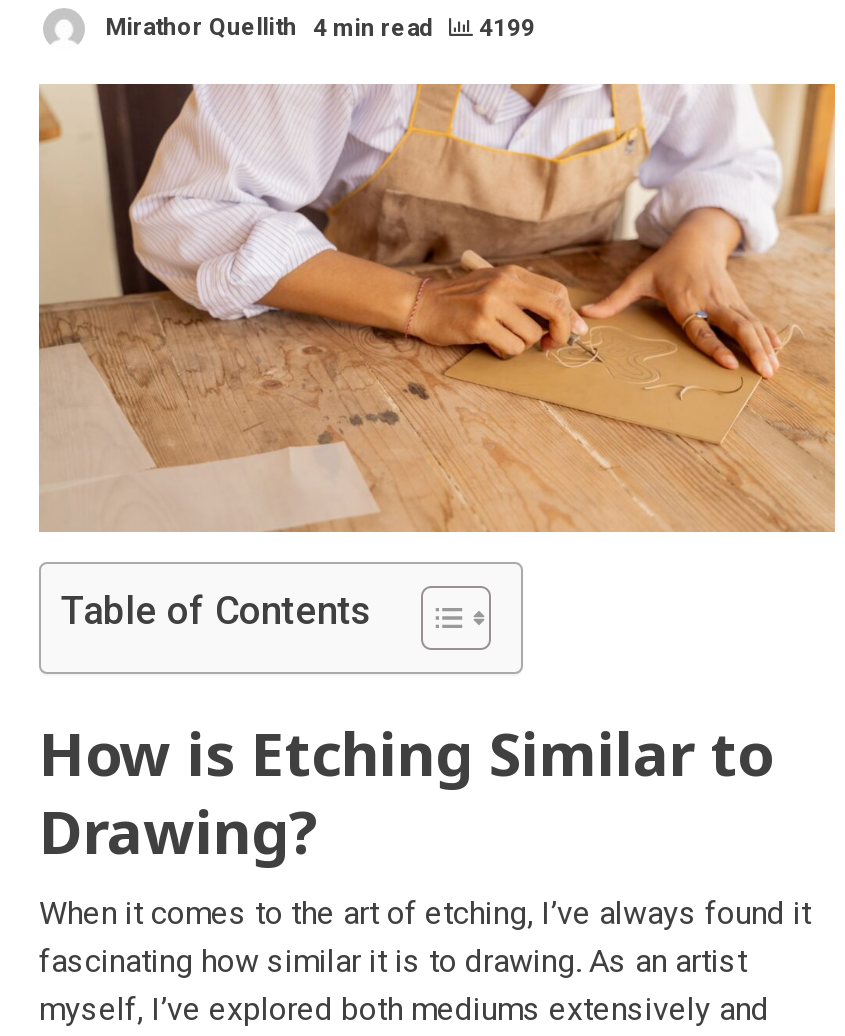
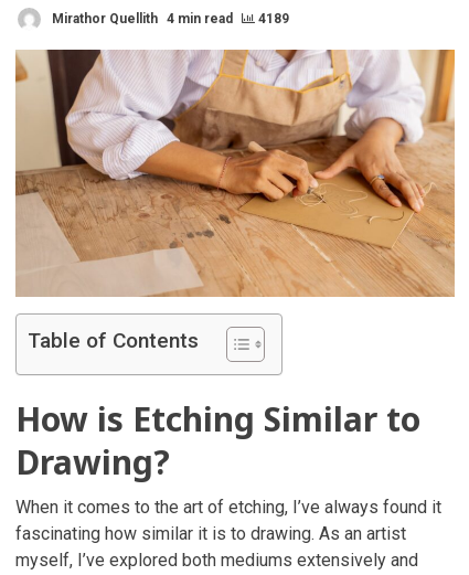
[99,13,535,41] Mirathor Quellith 4 min read 4199 -> [49,11,289,26] Mirathor Quellith 4 min read 4189

